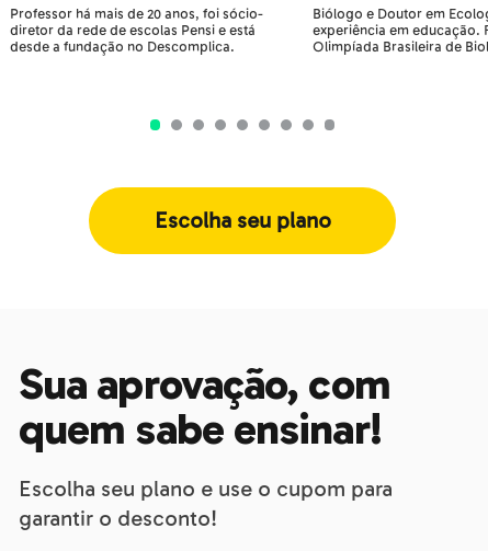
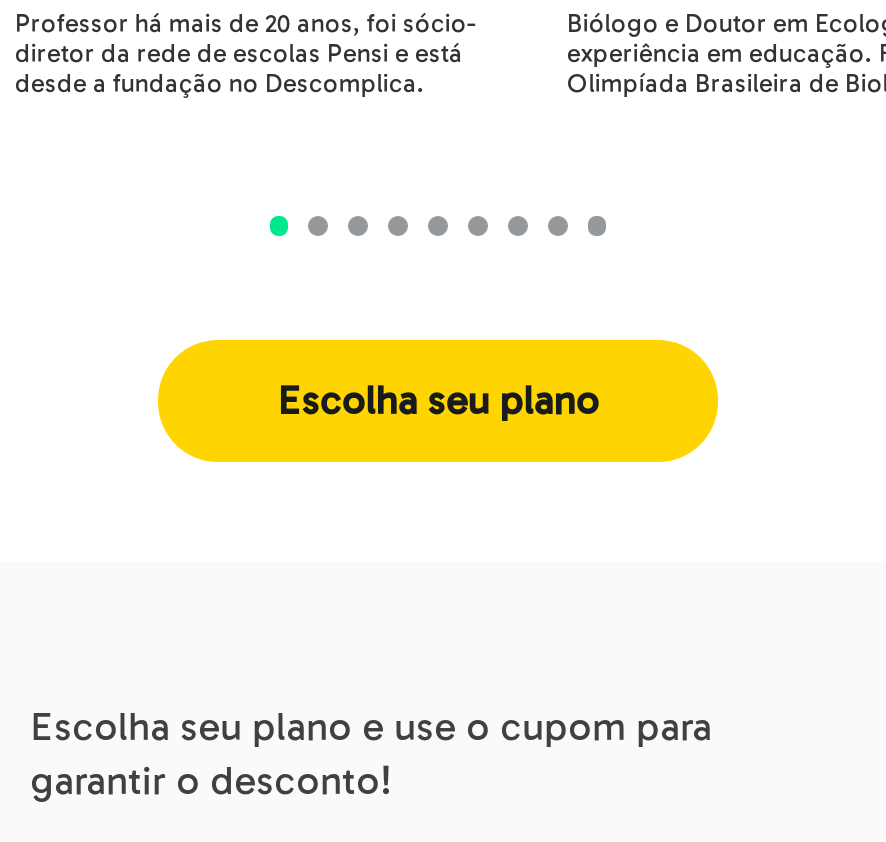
[19,360,390,456] Sua aprovação, com | quem sabe ensinar! -> none

